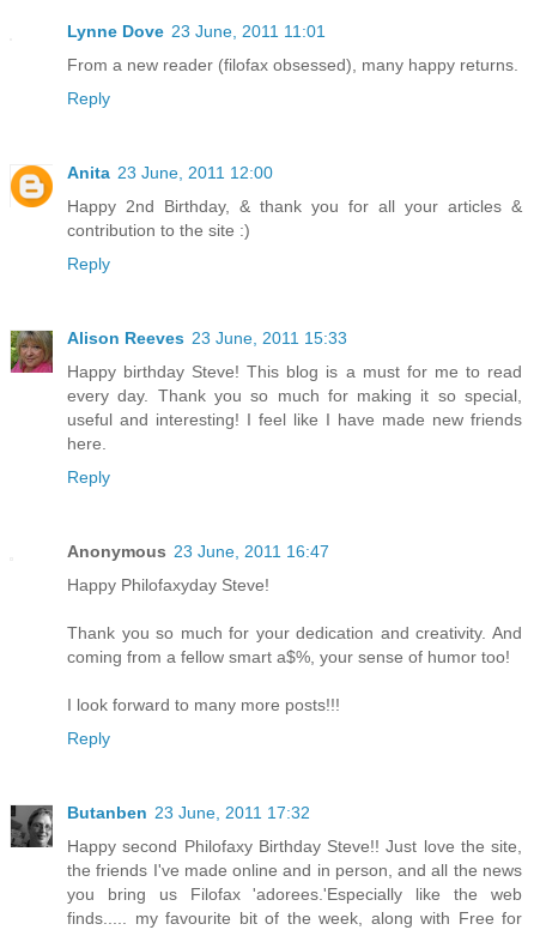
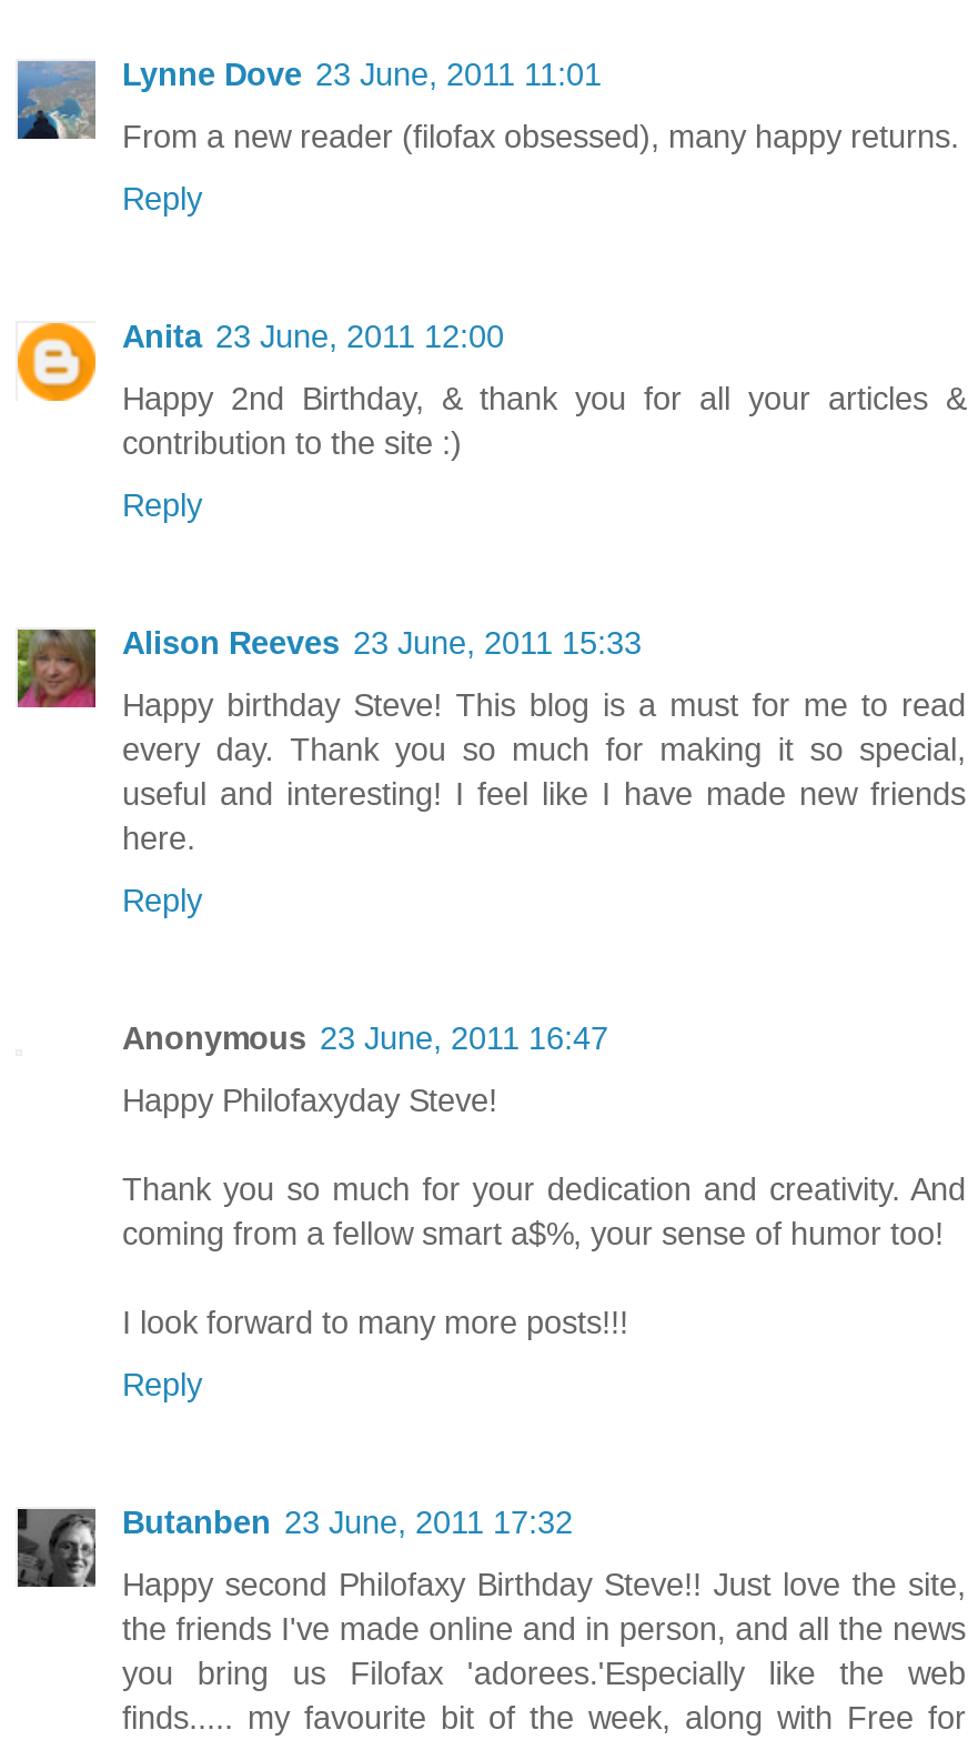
none -> [16,59,98,141] [image]

